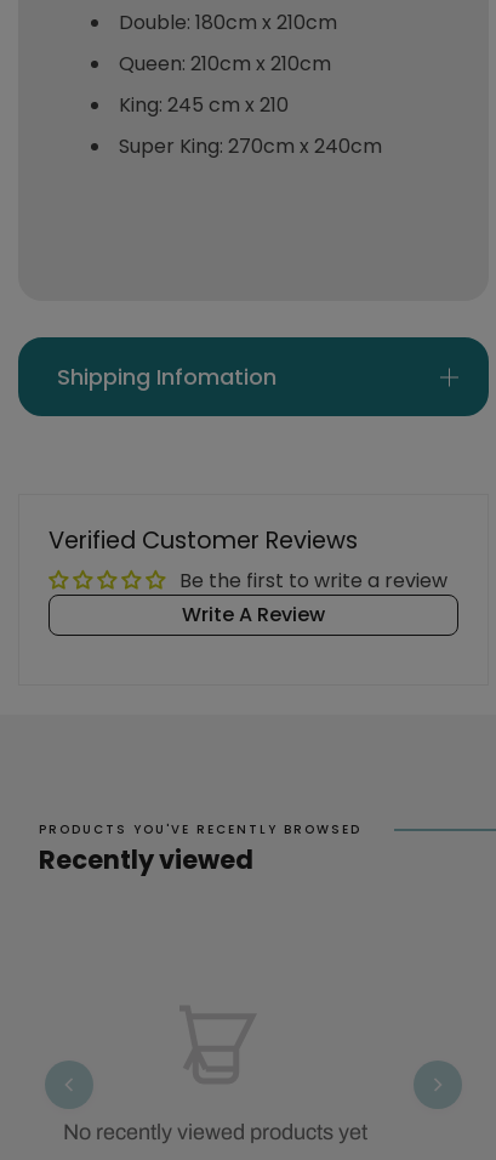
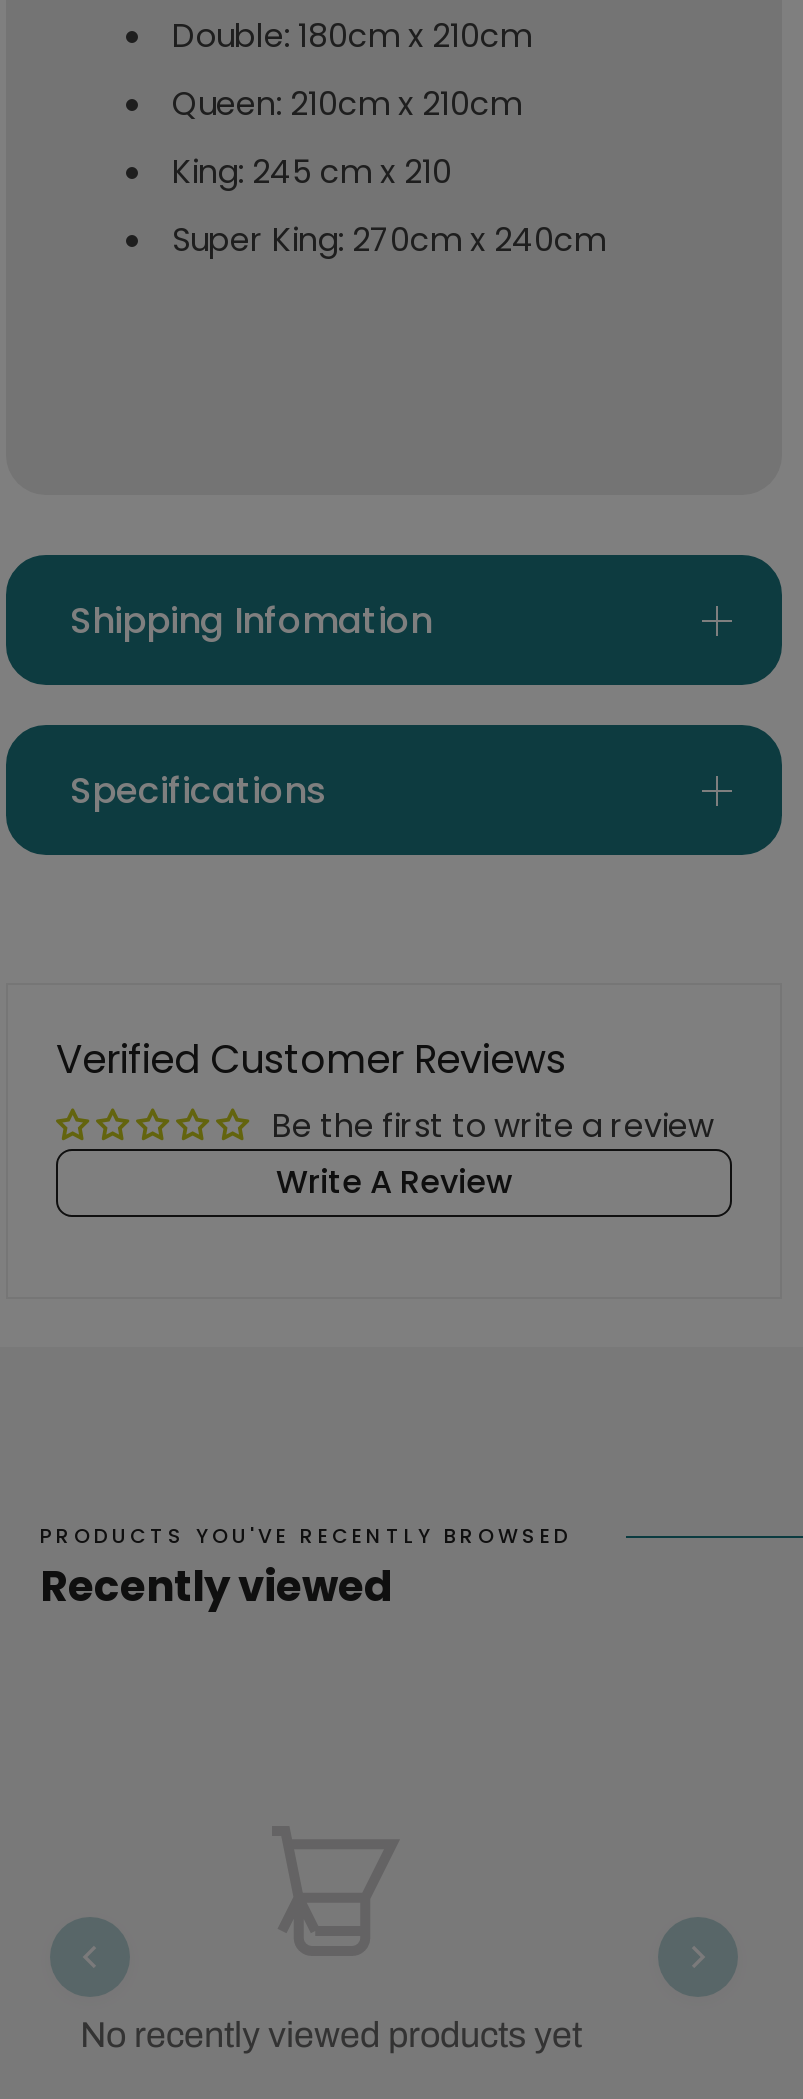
none -> [70,765,326,815] Specifications

